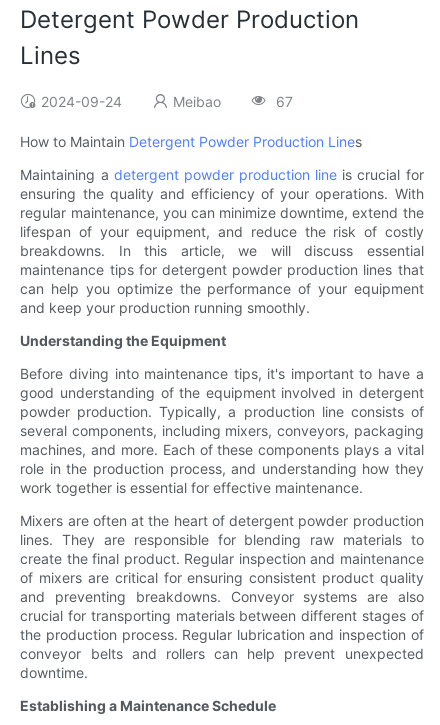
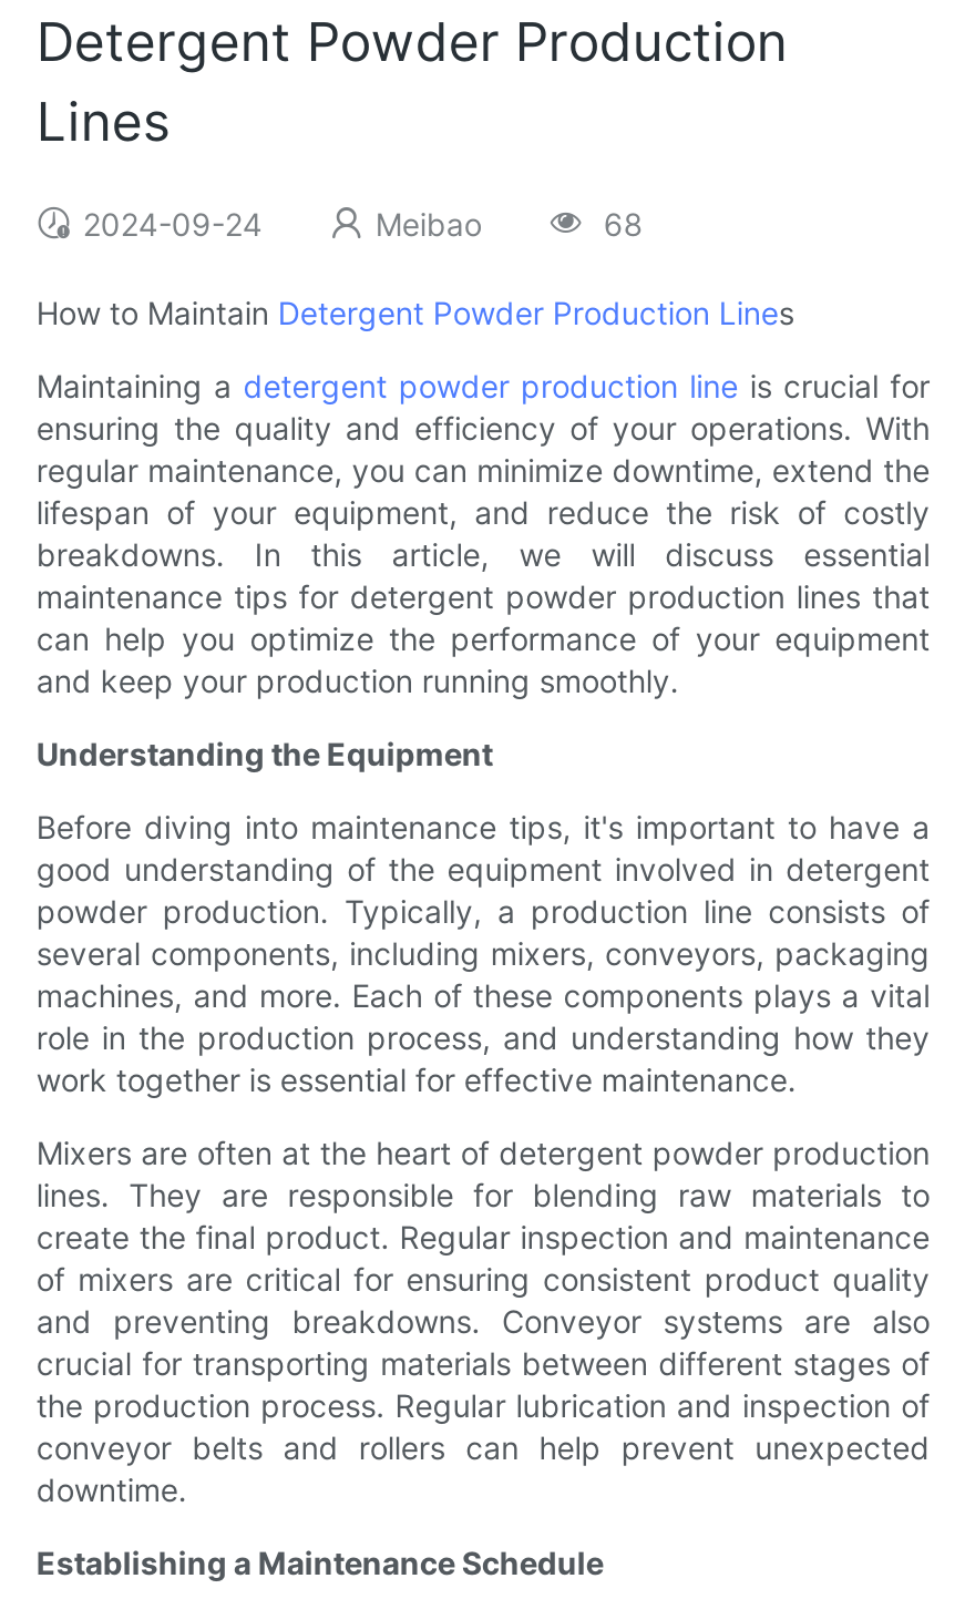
[276,93,293,110] 67 -> [604,206,643,244] 68

